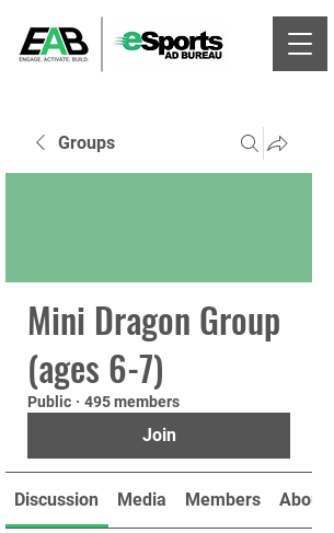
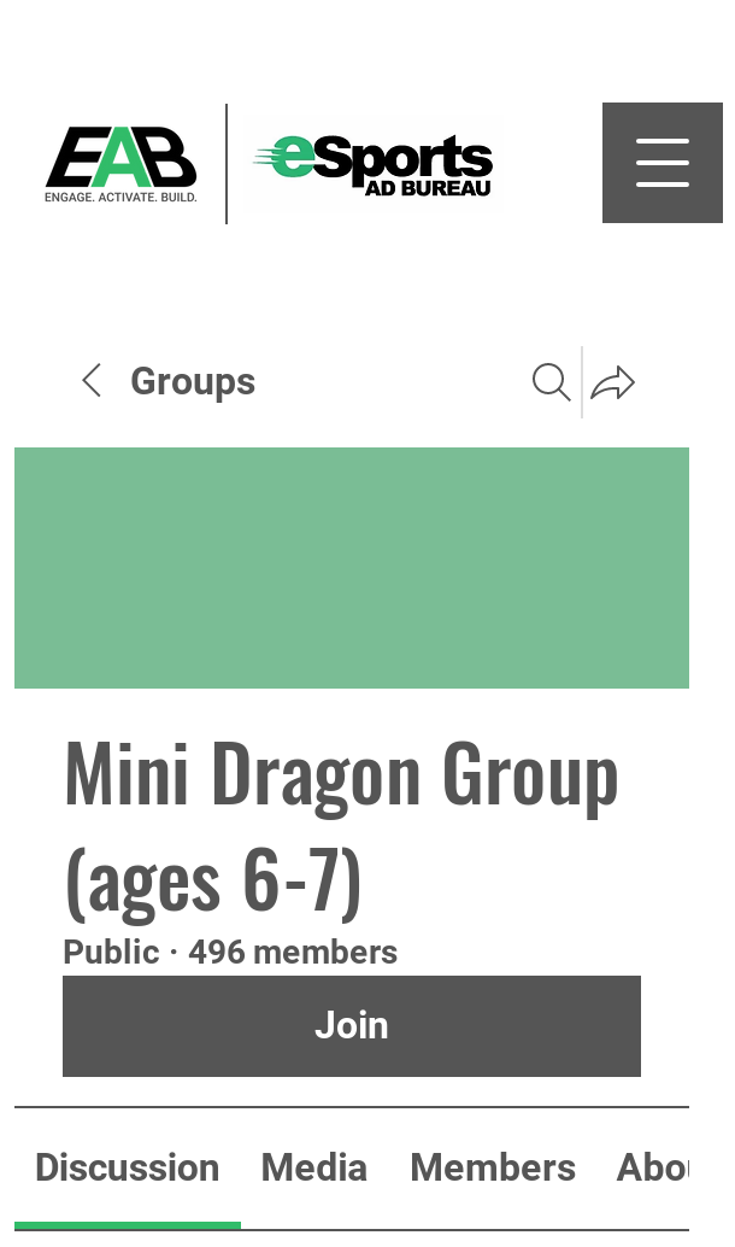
[27,393,180,410] Public · 495 members -> [63,932,398,971] Public · 496 members

